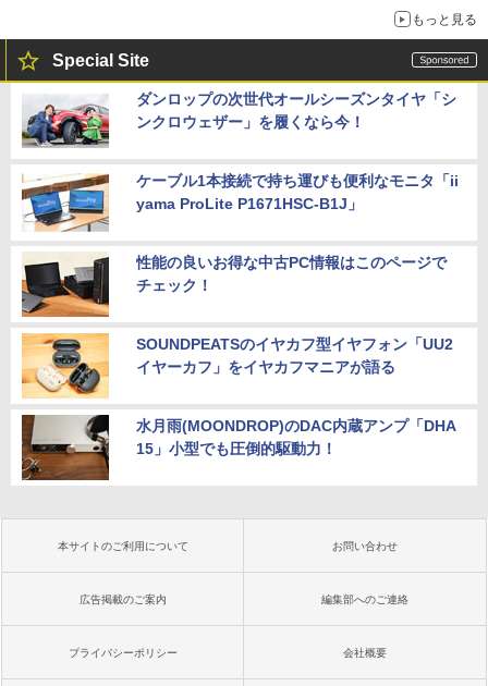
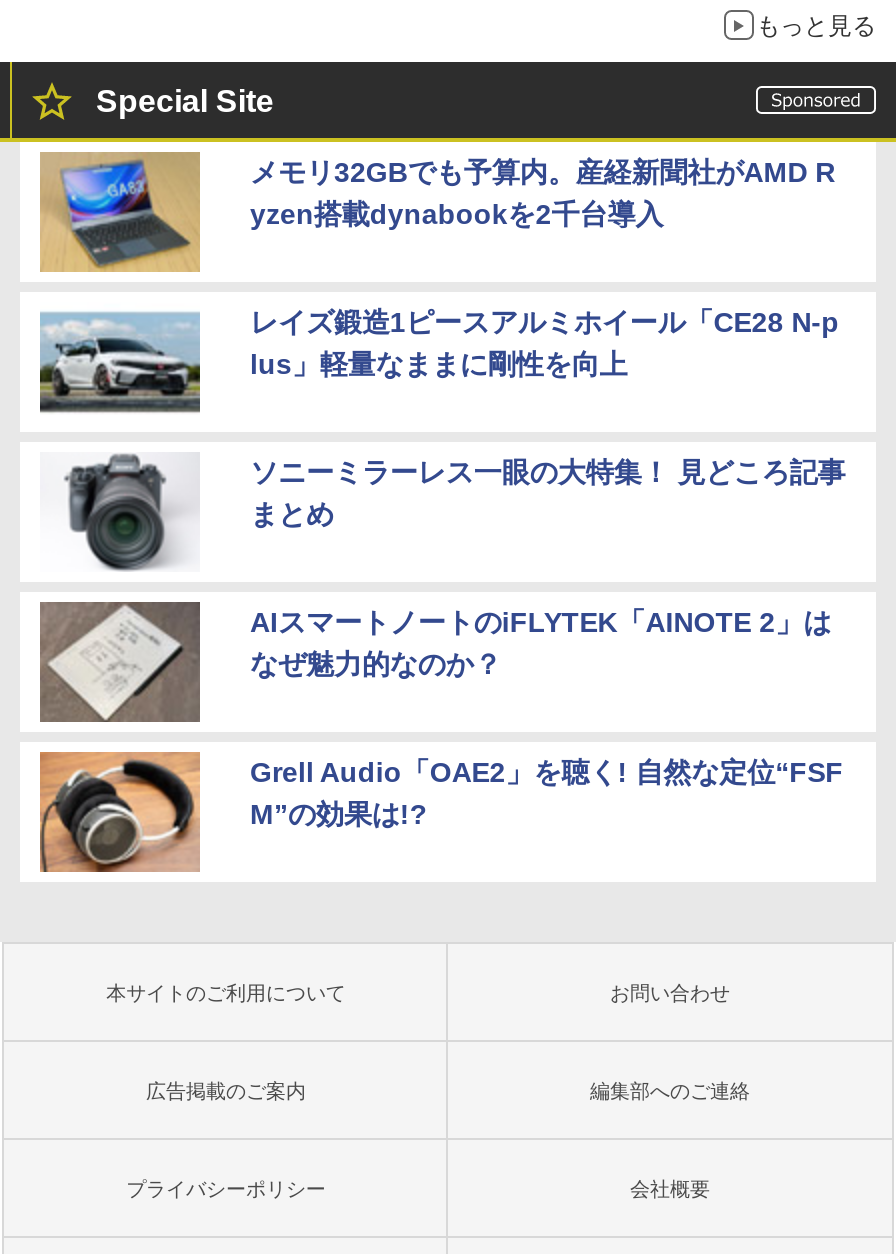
[21,88,456,154] [image] | ダンロップの次世代オールシーズンタイヤ「シ | ンクロウェザー」を履くなら今！ -> [38,150,835,274] [image] | メモリ32GBでも予算内。産経新聞社がAMD R | yzen搭載dynabookを2千台導入
[21,172,458,232] [image] | ケーブル1本接続で持ち運びも便利なモニタ「ii | yama ProLite P1671HSC-B1J」 -> [38,305,839,414] [image] | レイズ鍛造1ピースアルミホイール「CE28 N-p | lus」軽量なままに剛性を向上
[21,253,446,318] [image] | 性能の良いお得な中古PC情報はこのページで | チェック！ -> [40,452,845,572] [image] | ソニーミラーレス一眼の大特集！ 見どころ記事 | まとめ
[21,332,453,399] [image] | SOUNDPEATSのイヤカフ型イヤフォン「UU2 | イヤーカフ」をイヤカフマニアが語る -> [38,600,831,724] [image] | AIスマートノートのiFLYTEK「AINOTE 2」は | なぜ魅力的なのか？
[21,414,456,481] [image] | 水月雨(MOONDROP)のDAC内蔵アンプ「DHA | 15」小型でも圧倒的駆動力！ -> [38,750,843,874] [image] | Grell Audio「OAE2」を聴く! 自然な定位“FSF | M”の効果は!?

